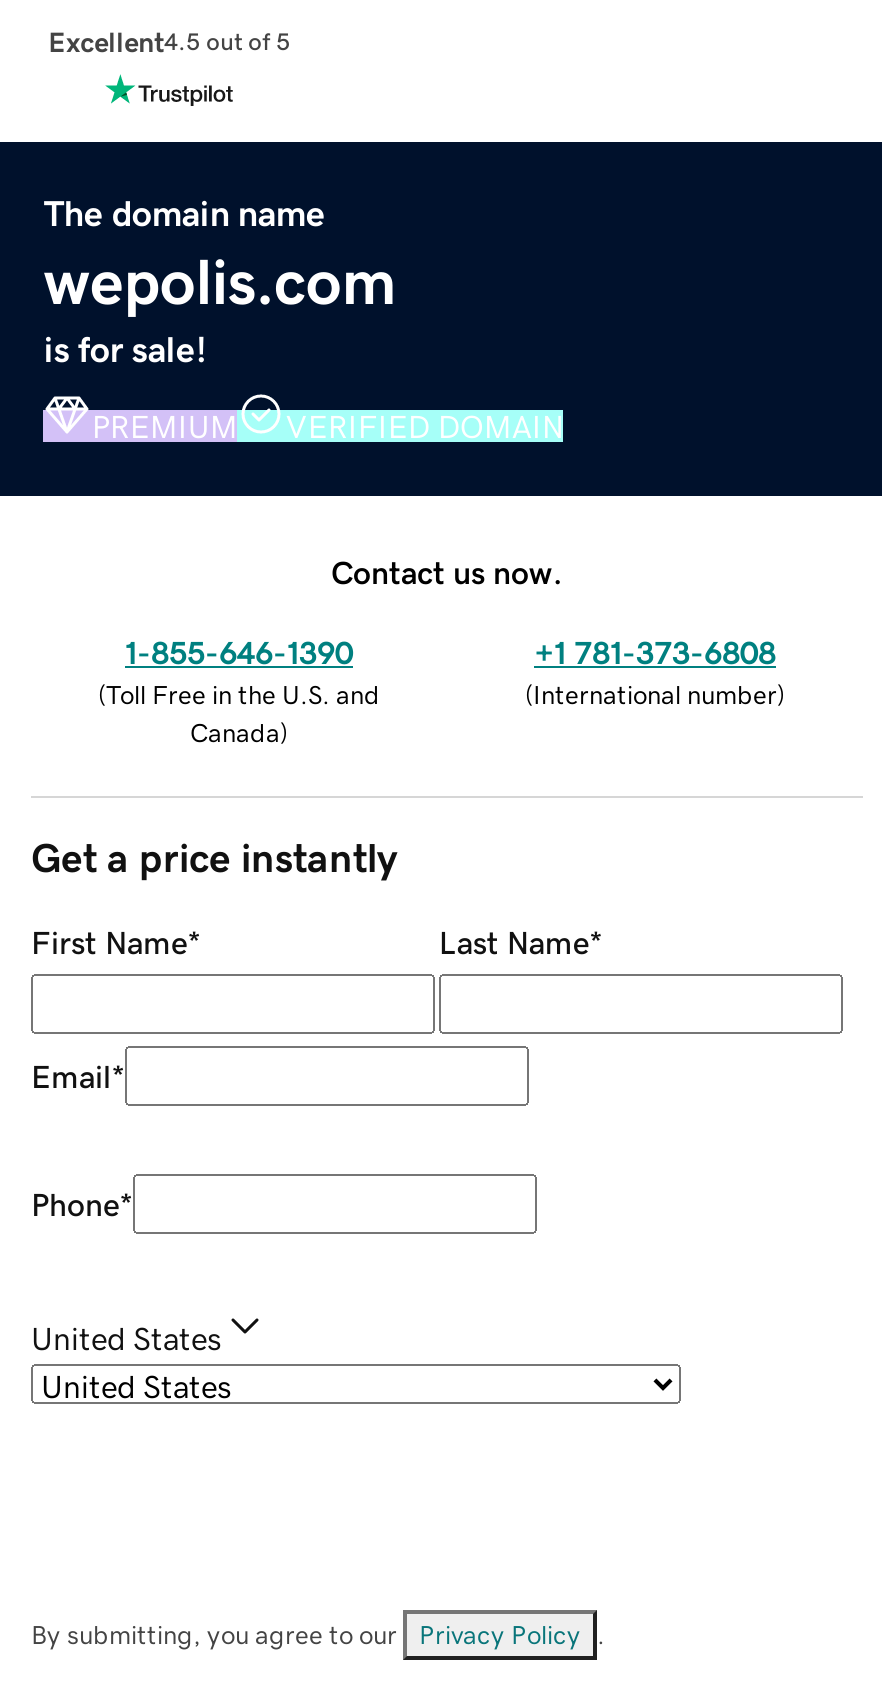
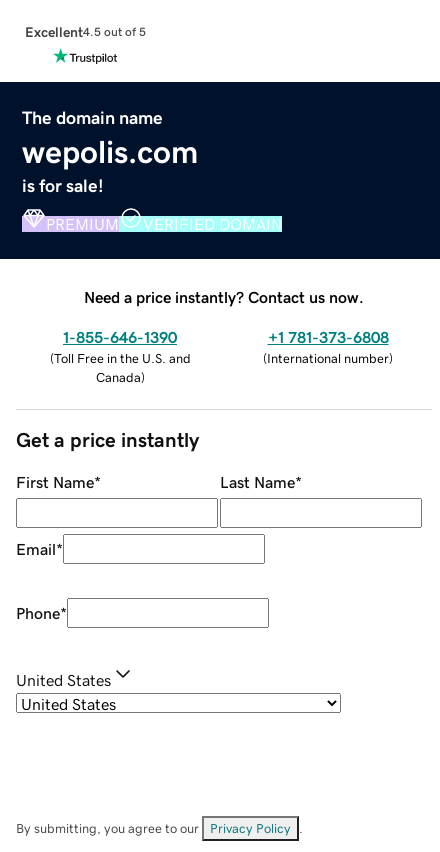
[331,555,563,587] Contact us now. -> [84,289,364,305] Need a price instantly? Contact us now.

